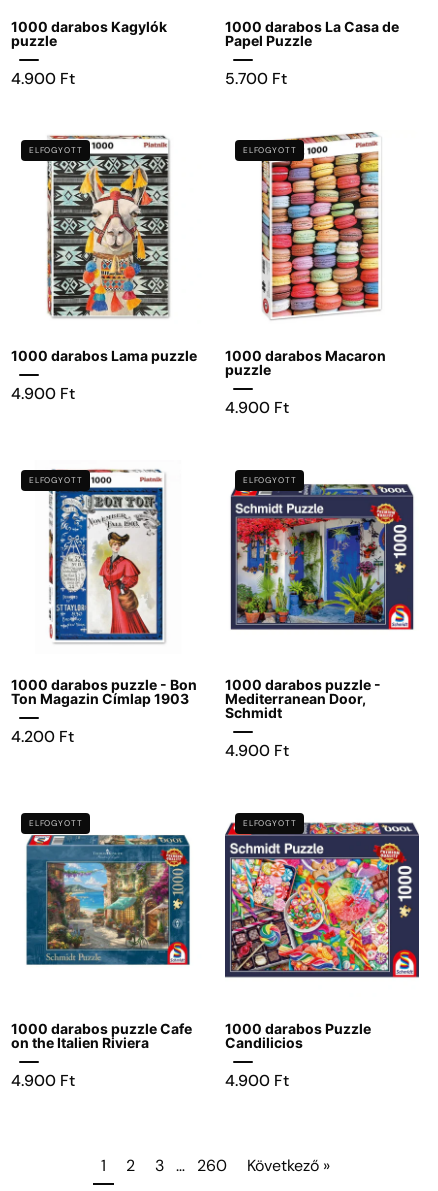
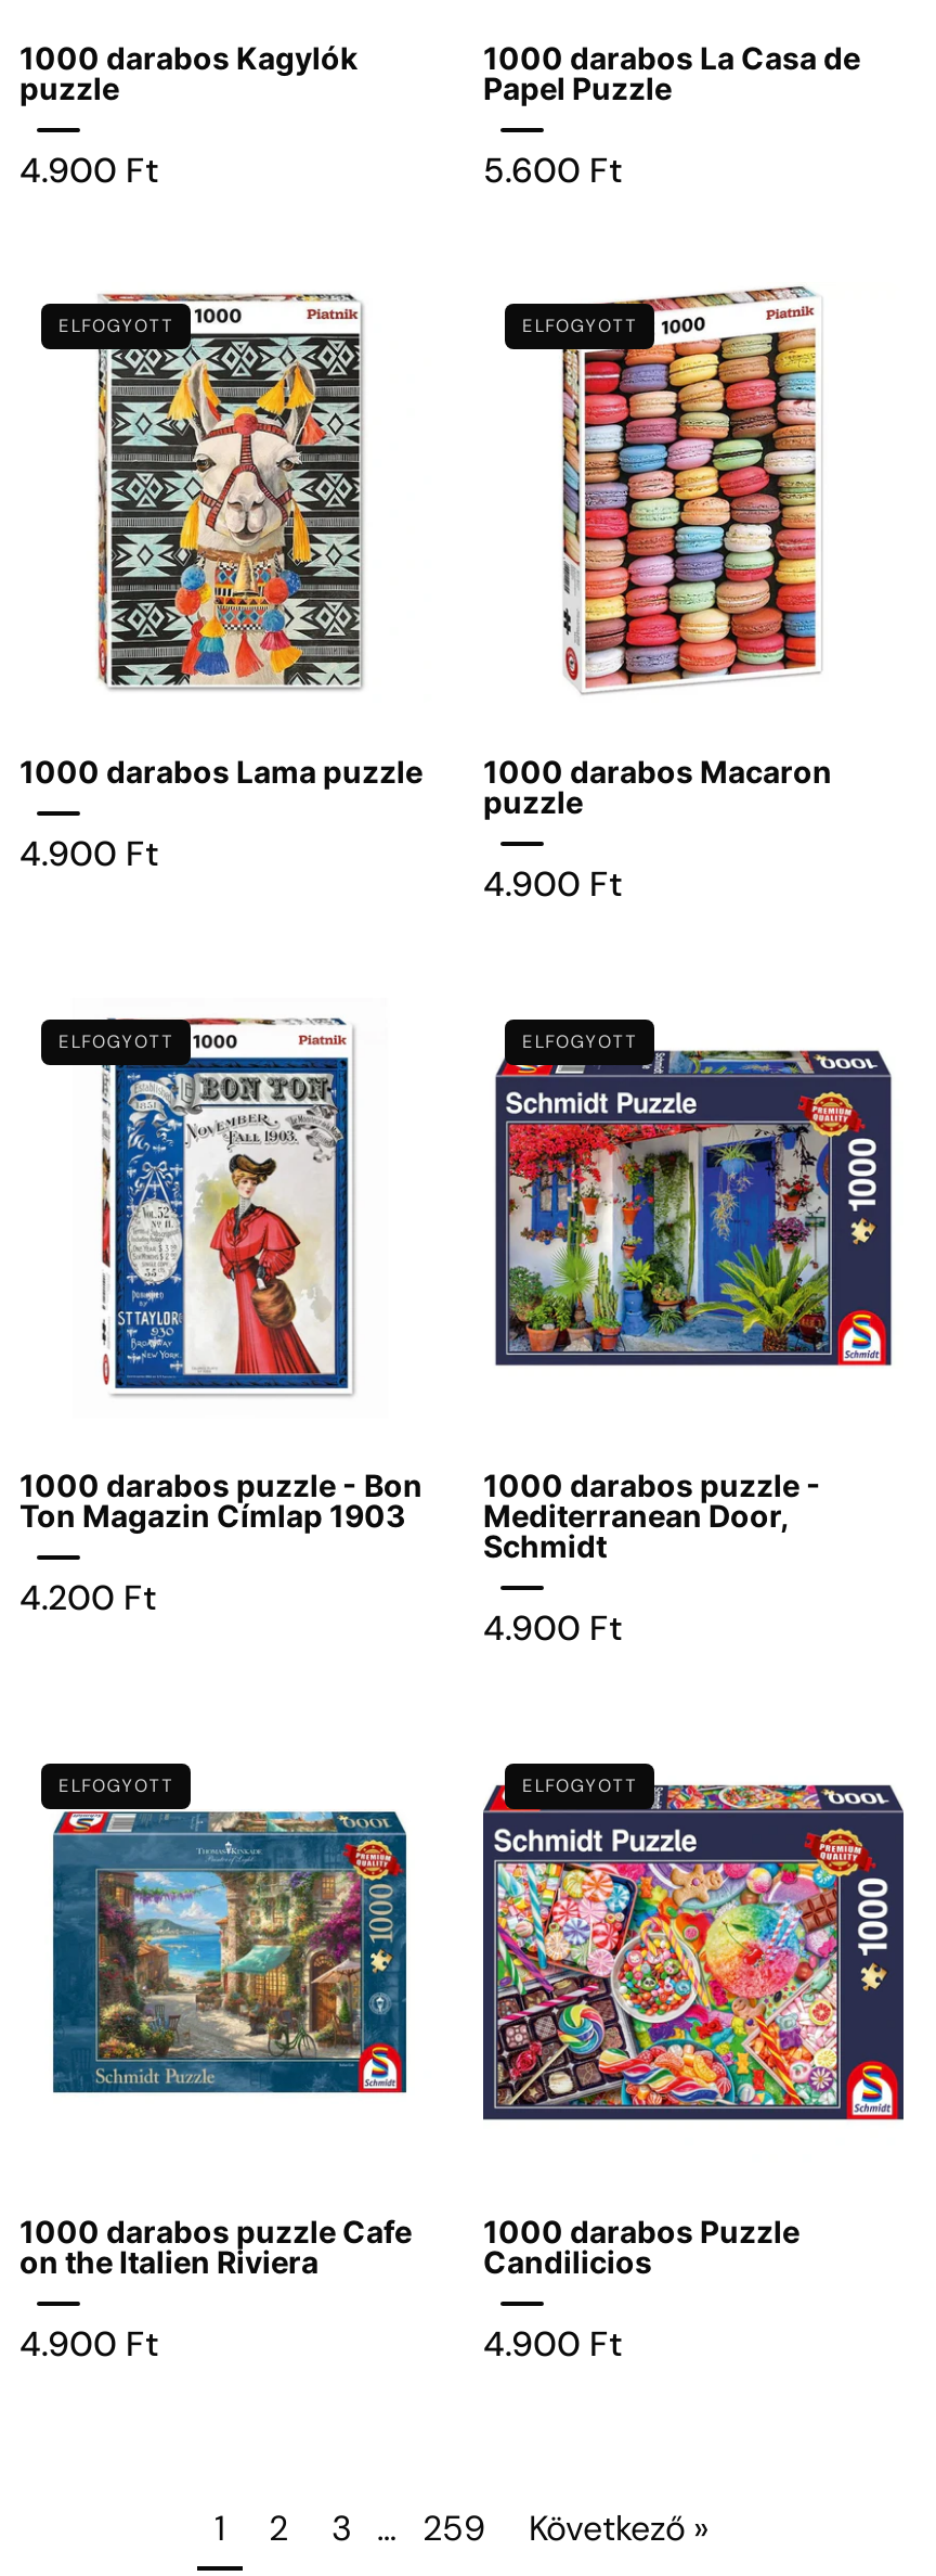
[225,67,287,88] 5.700 Ft -> [483,146,622,192] 5.600 Ft
[154,1155,226,1176] 3 … 260 -> [331,2505,485,2550] 3 … 259

